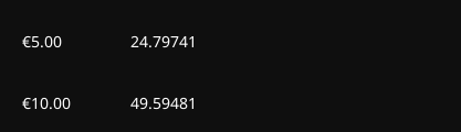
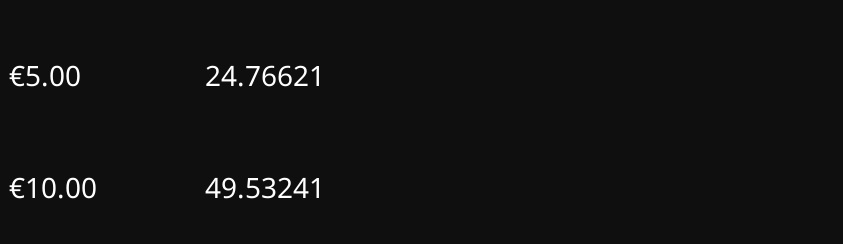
[130,31,197,52] 24.79741 -> [205,56,325,94] 24.76621
[130,92,197,113] 49.59481 -> [205,168,325,206] 49.53241

